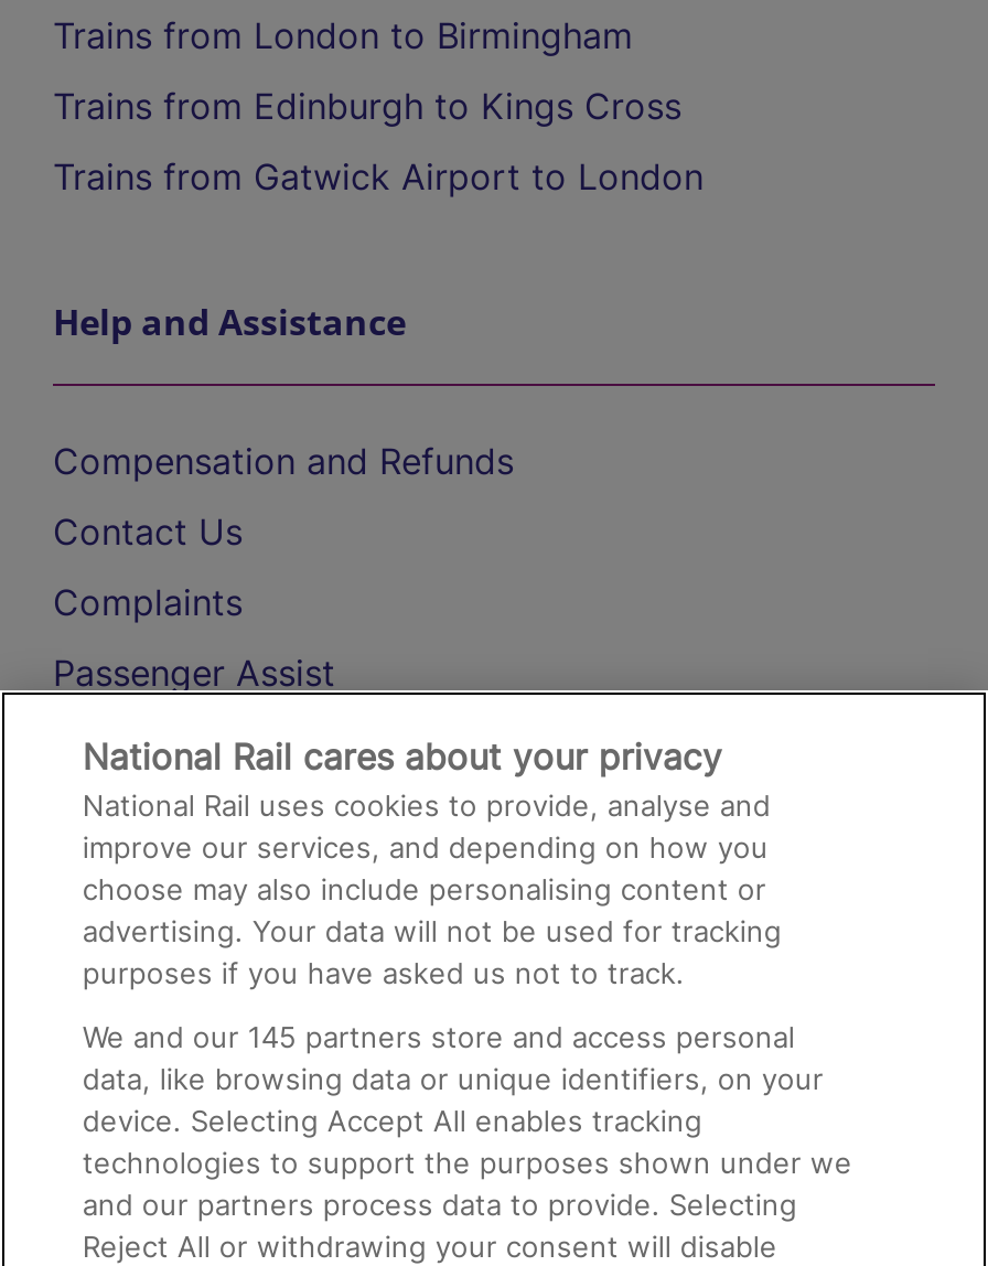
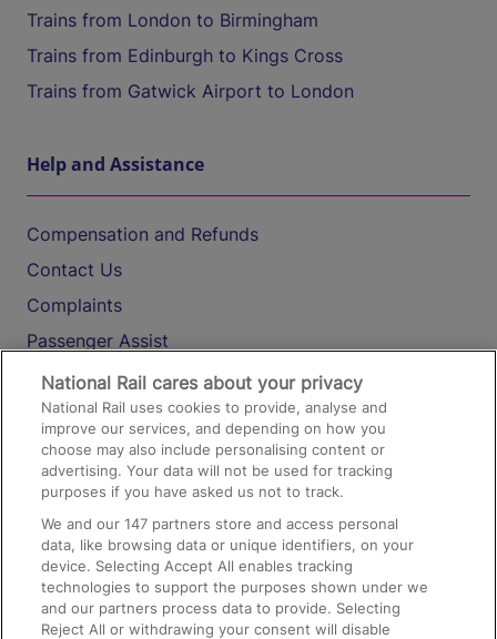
[82,1019,795,1054] We and our 145 partners store and access personal -> [41,515,399,532] We and our 147 partners store and access personal

